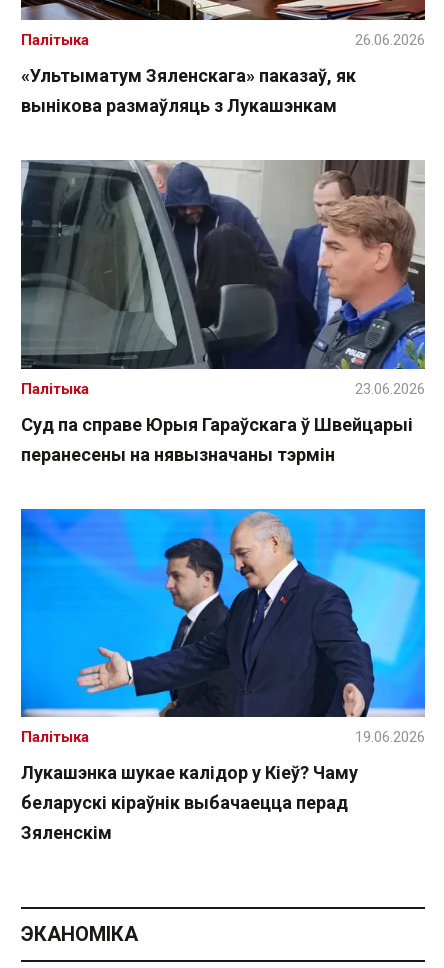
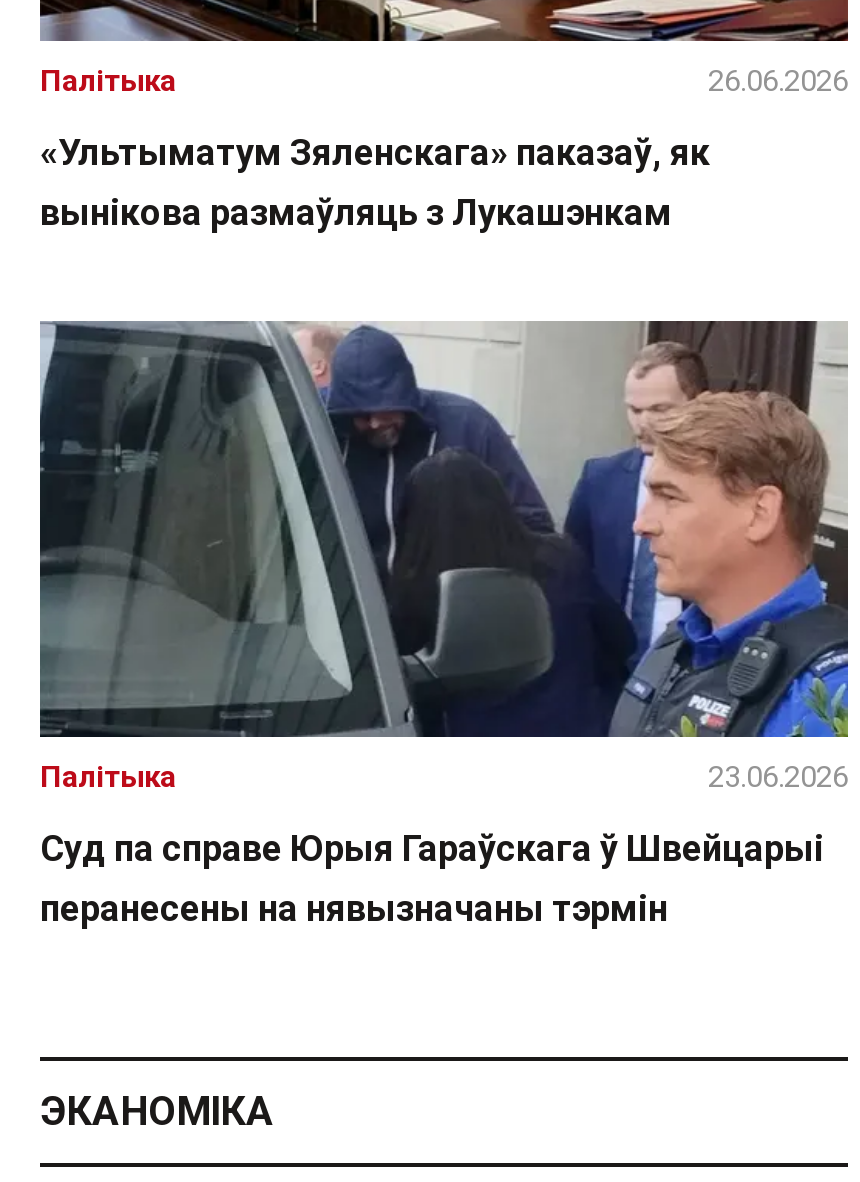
[20,508,426,746] [image] | Палітыка | 19.06.2026 -> none
[21,762,358,843] Лукашэнка шукае калідор у Кіеў? Чаму | беларускі кіраўнік выбачаецца перад | Зяленскім -> none

